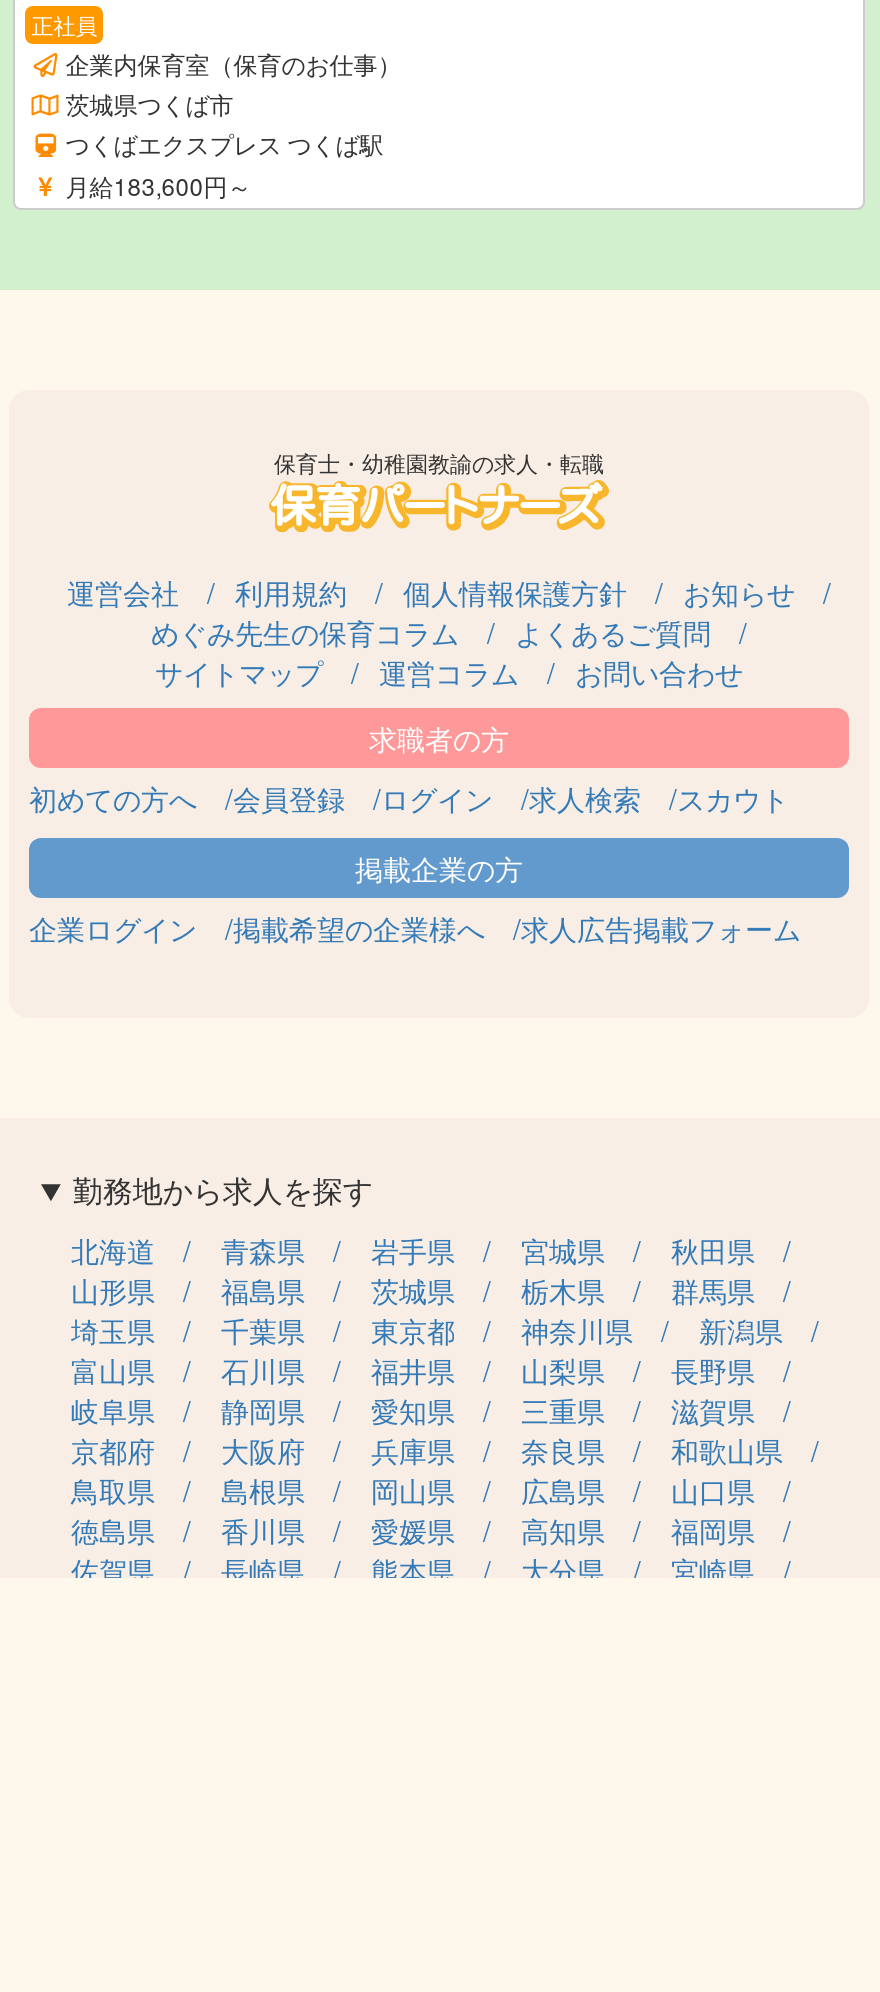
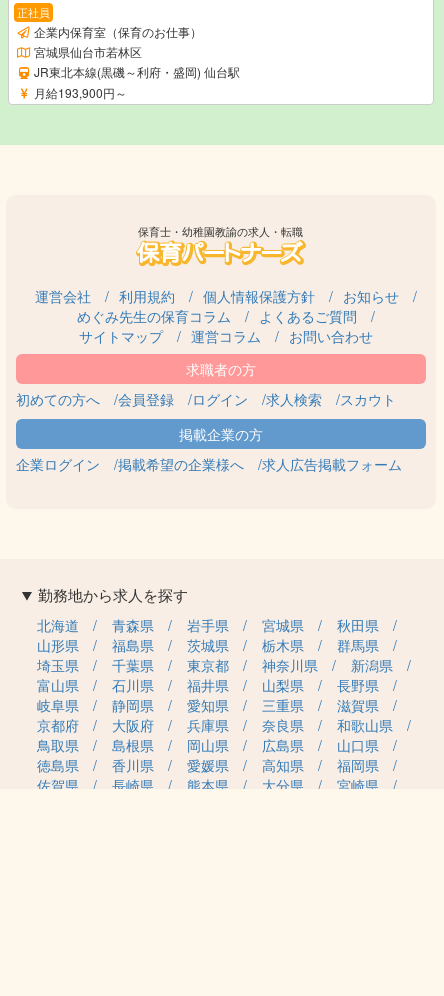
[65,85,383,201] 茨城県つくば市 | つくばエクスプレス つくば駅 | 月給183,600円～ -> [34,42,240,100] 宮城県仙台市若林区 | JR東北本線(黒磯～利府・盛岡) 仙台駅 | 月給193,900円～

